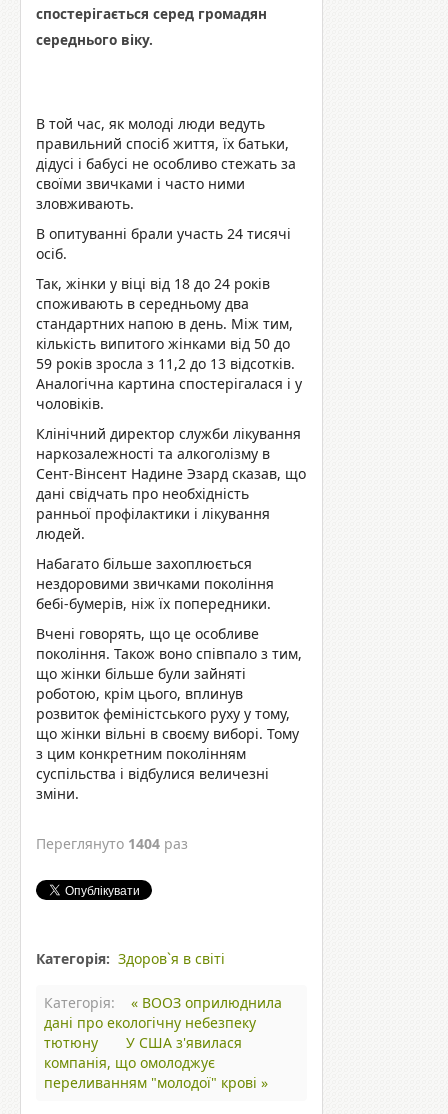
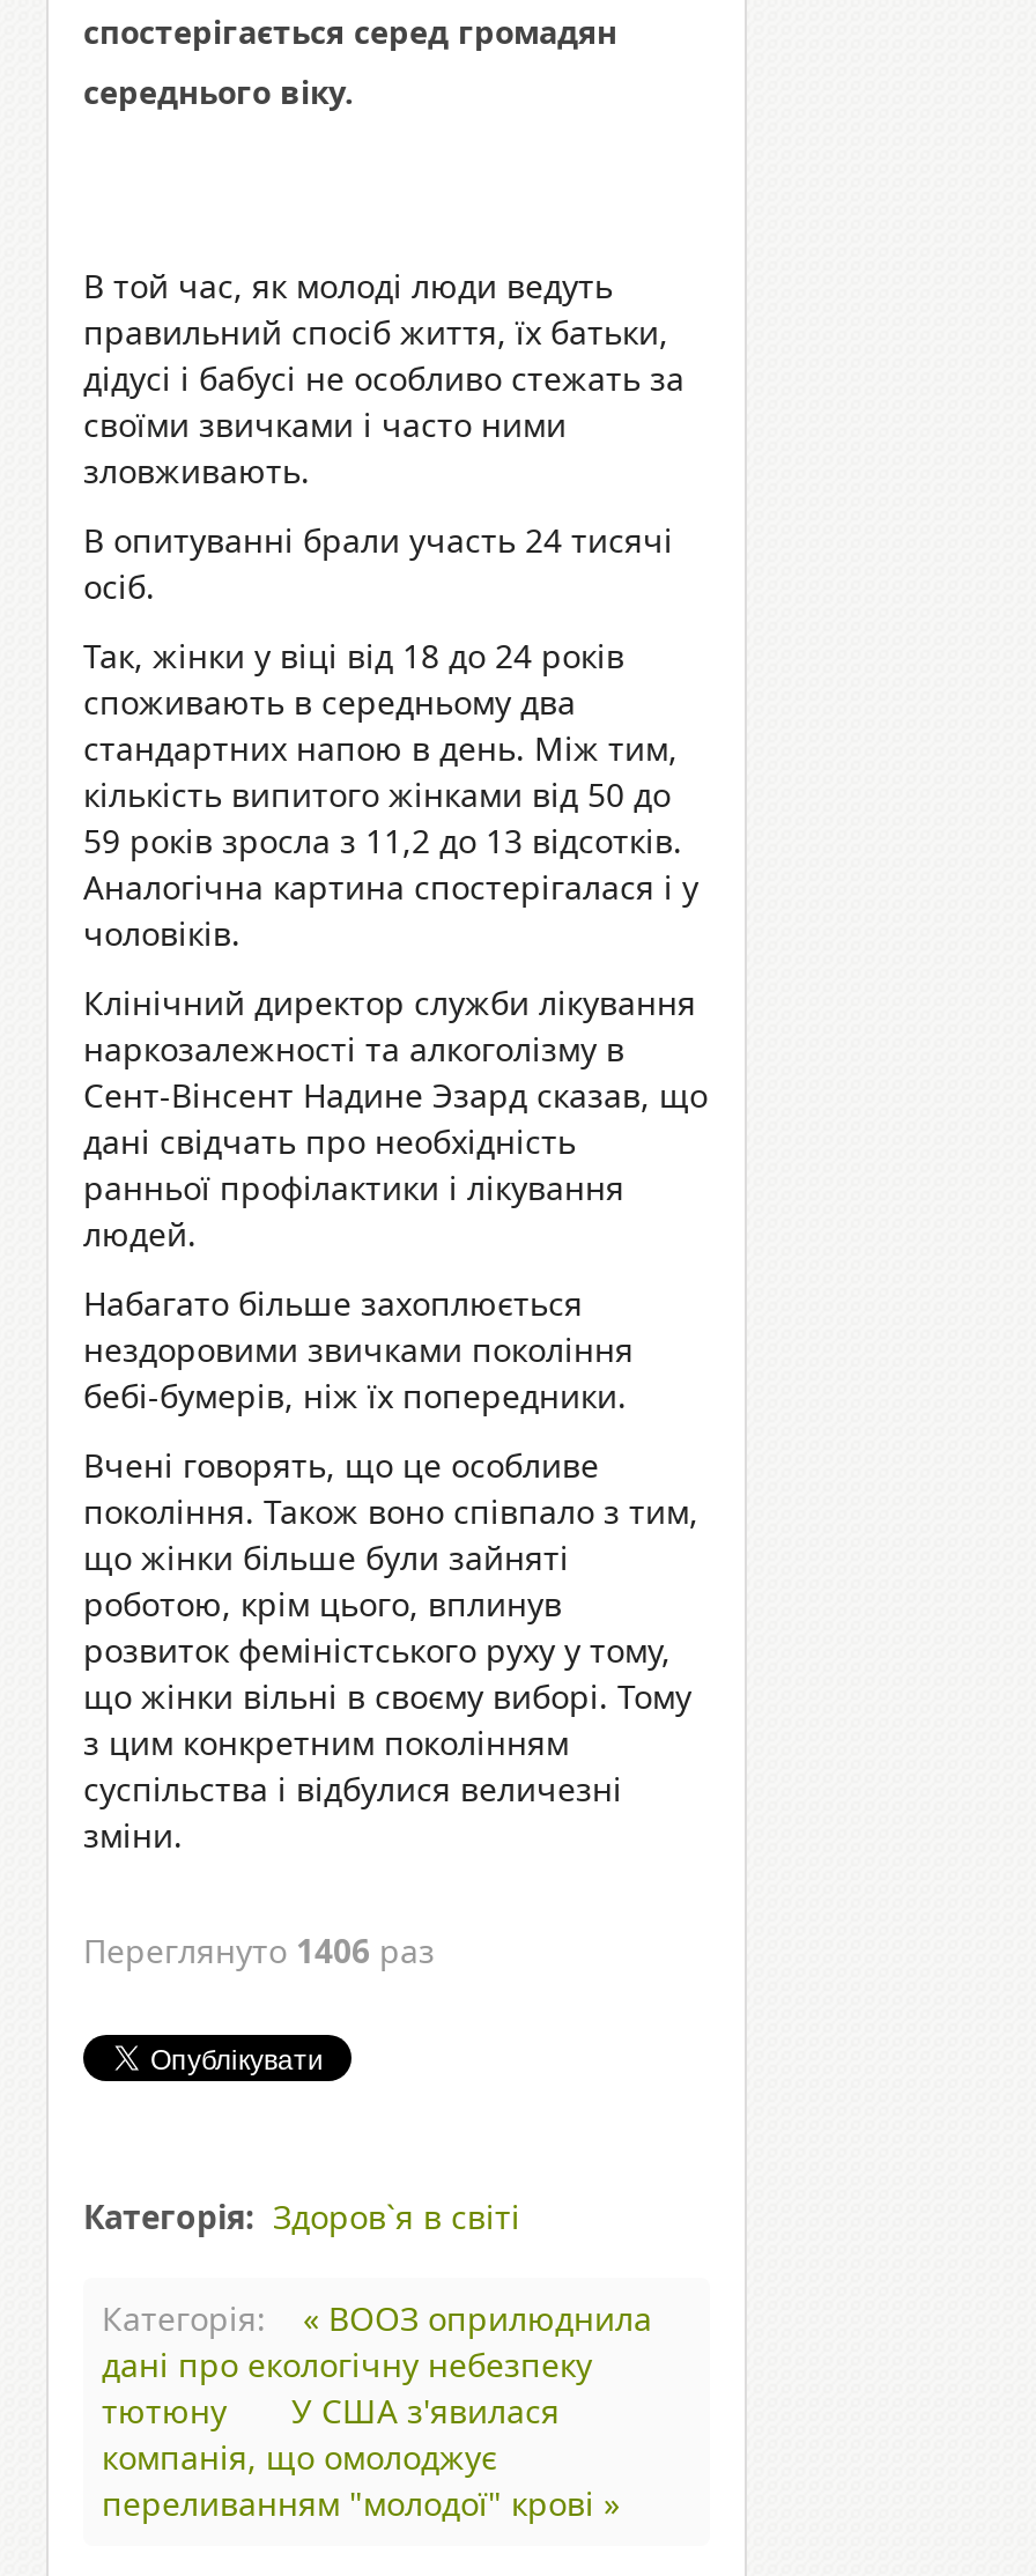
[36,834,188,853] Переглянуто 1404 раз -> [83,1929,435,1973] Переглянуто 1406 раз

